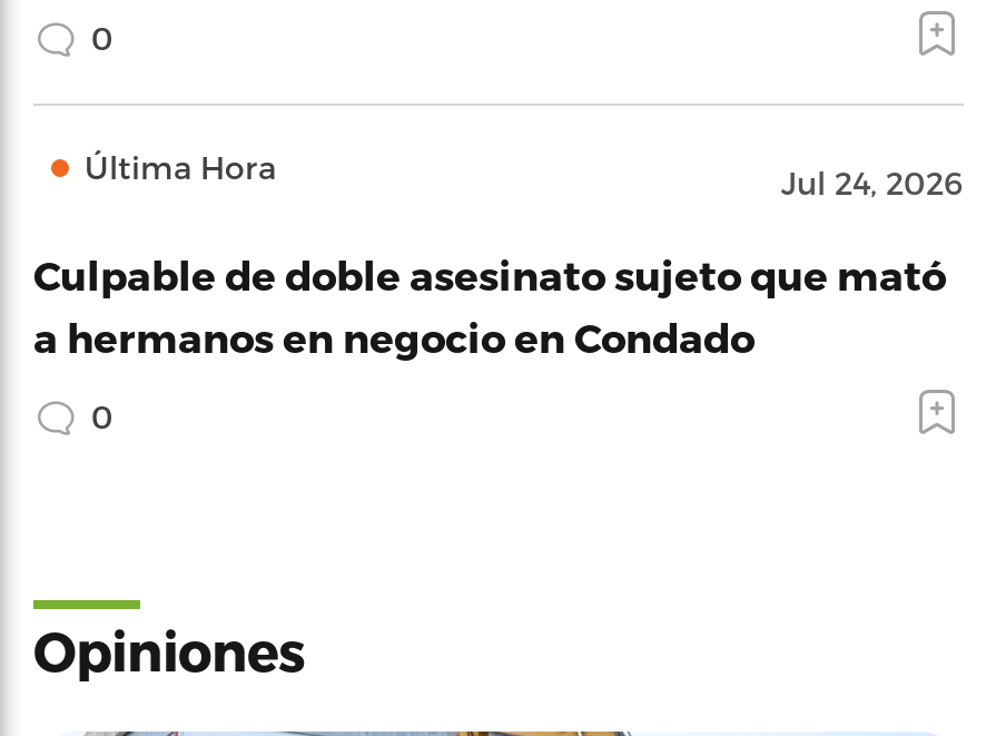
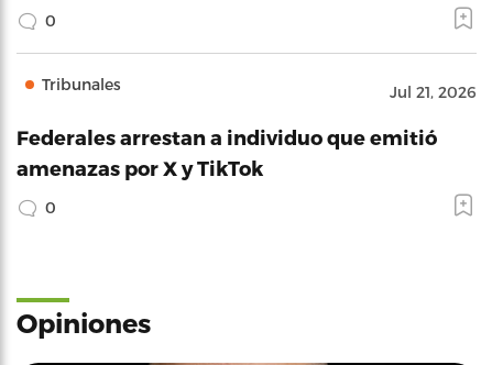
[85,148,964,202] Última Hora | Jul 24, 2026 -> [42,75,477,101] Tribunales | Jul 21, 2026
[33,251,946,360] Culpable de doble asesinato sujeto que mató | a hermanos en negocio en Condado -> [17,125,437,179] Federales arrestan a individuo que emitió | amenazas por X y TikTok

